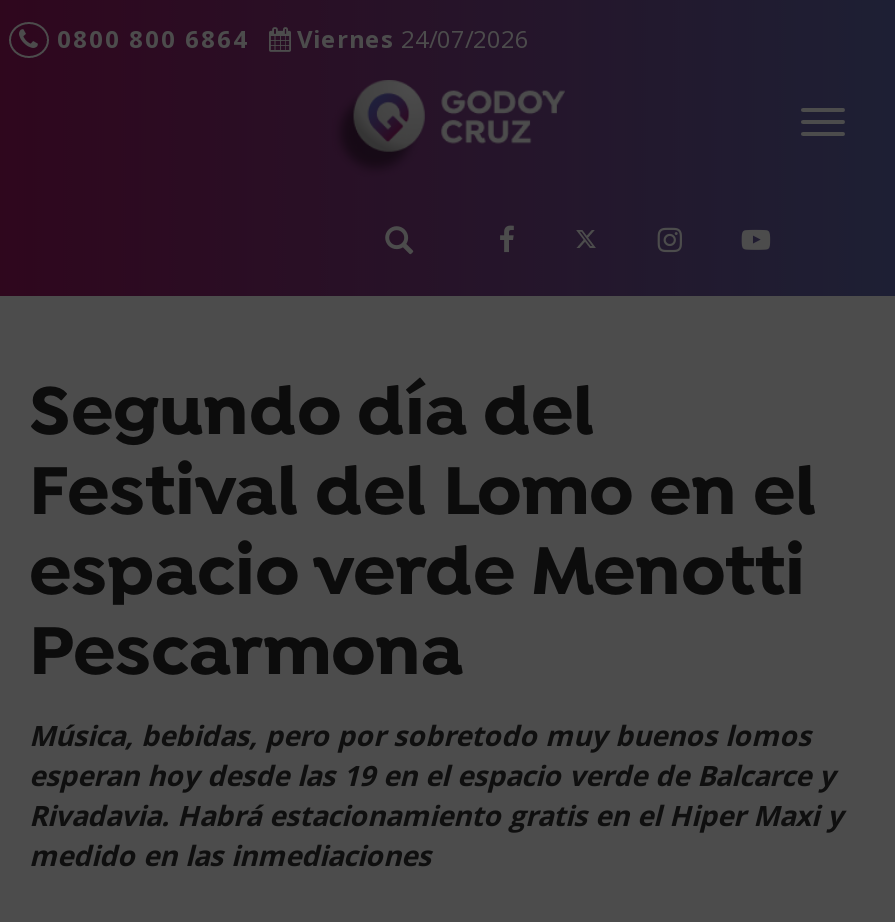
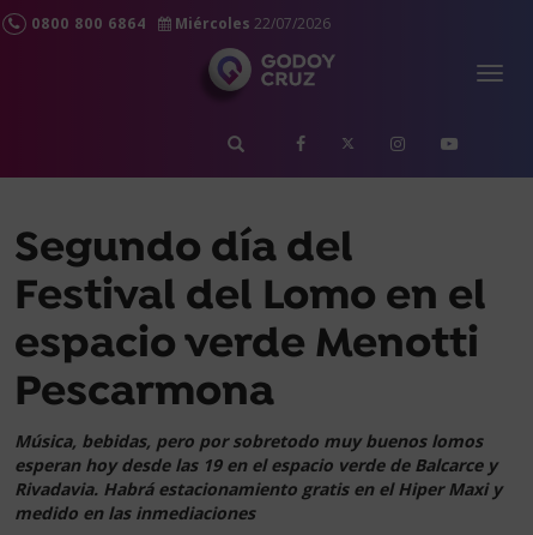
[49,22,529,56] 0800 800 6864 Viernes 24/07/2026 -> [26,13,331,34] 0800 800 6864 Miércoles 22/07/2026

